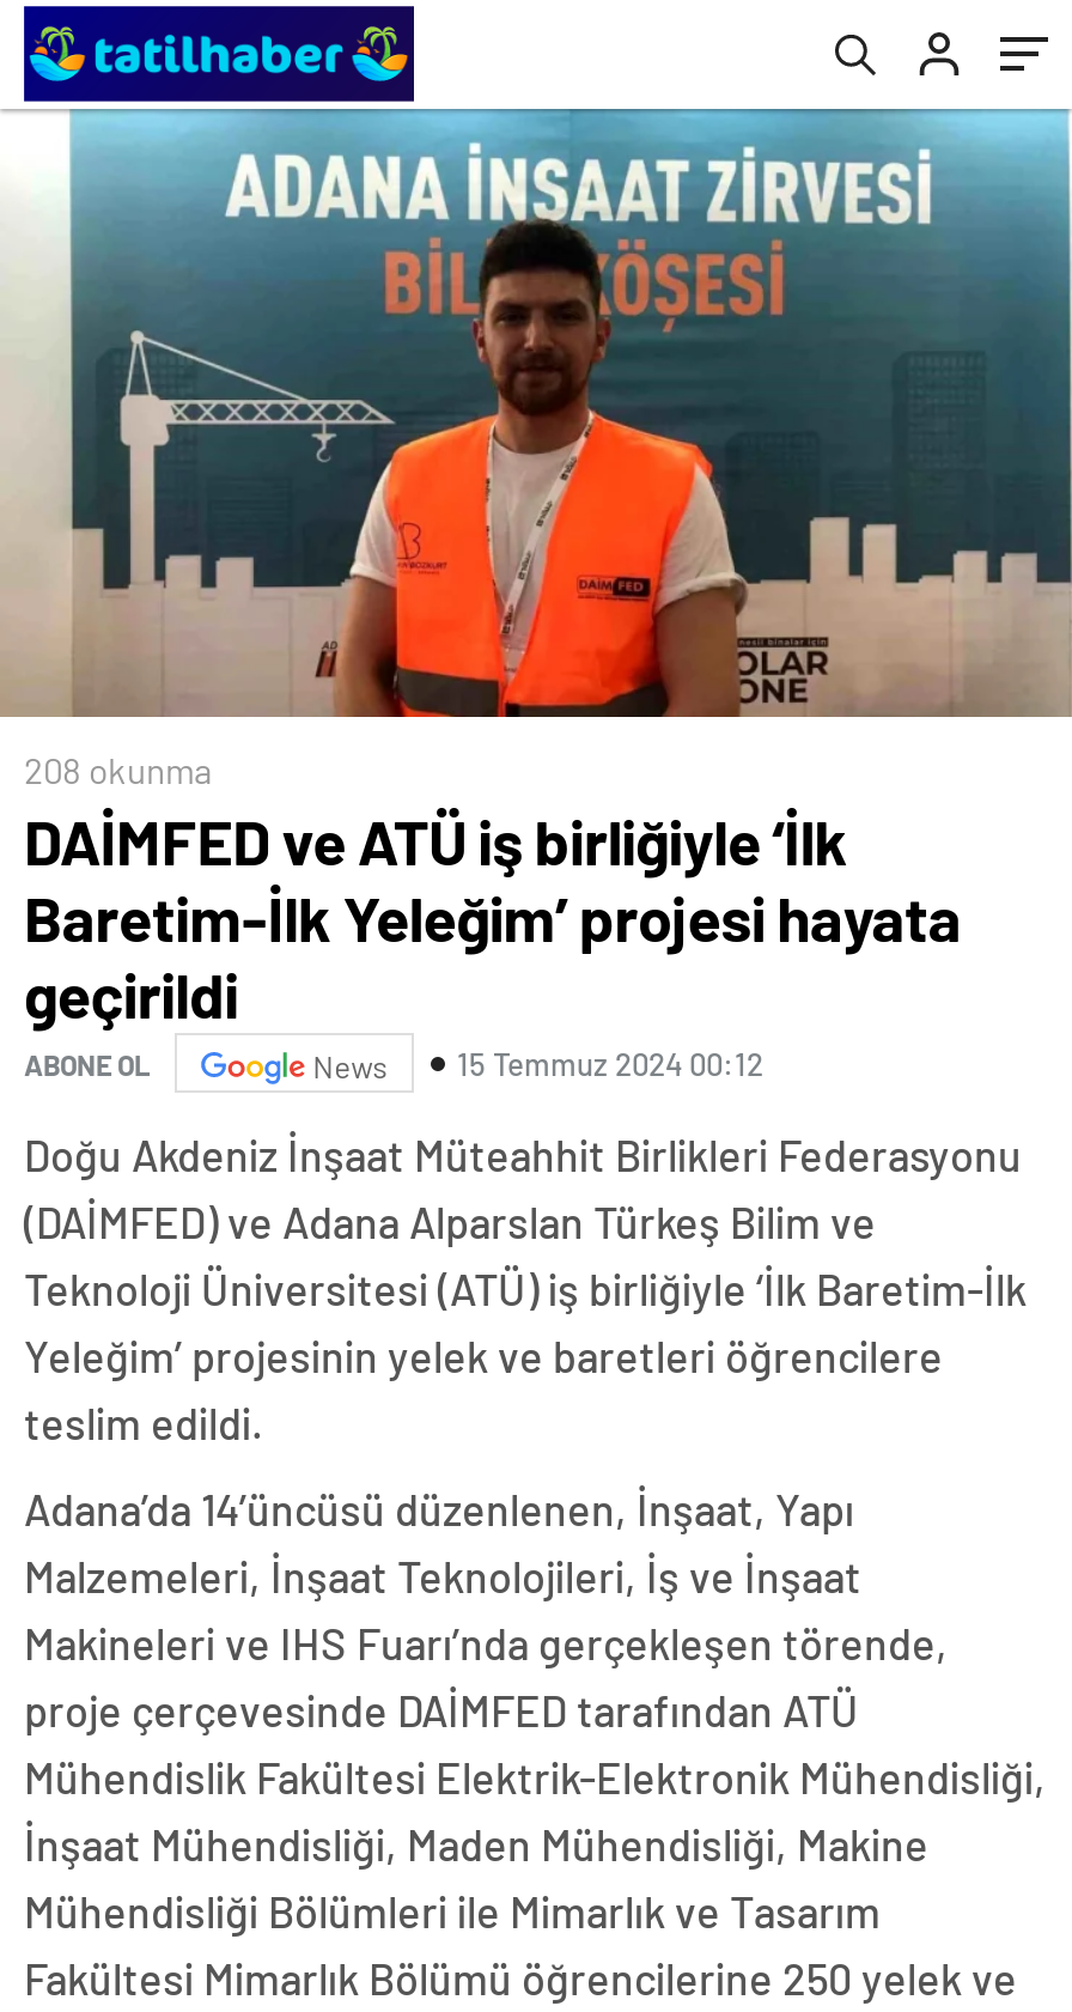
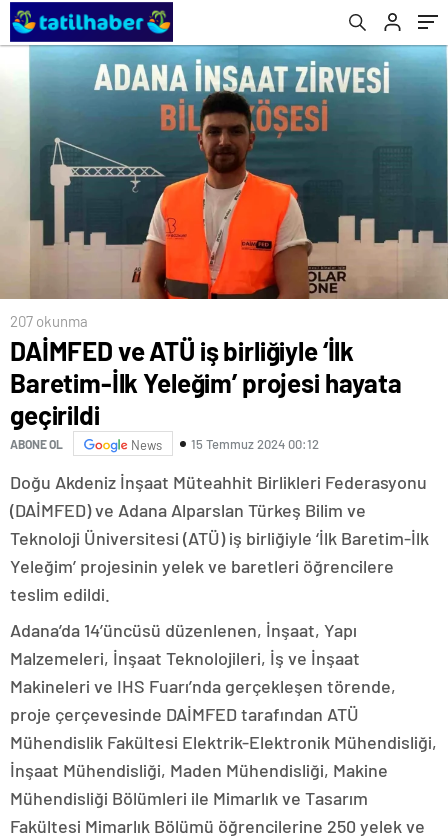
[24,749,213,792] 208 okunma -> [10,312,88,330] 207 okunma

